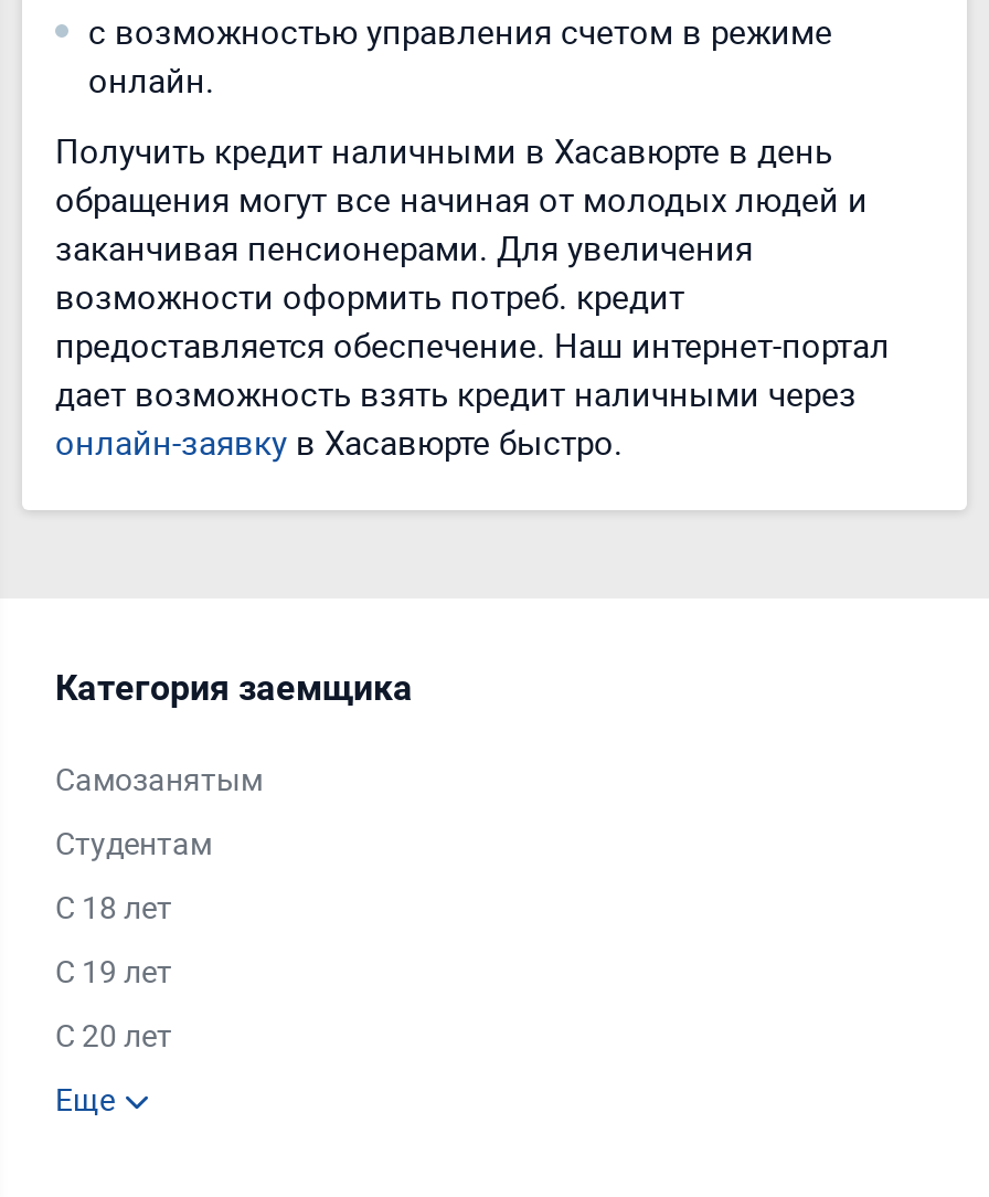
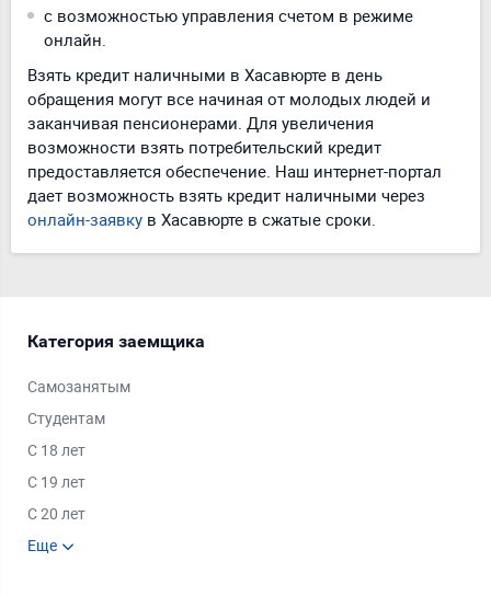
[55,128,832,172] Получить кредит наличными в Хасавюрте в день -> [27,64,382,85] Взять кредит наличными в Хасавюрте в день
[55,274,684,318] возможности оформить потреб. кредит -> [27,136,381,158] возможности взять потребительский кредит
[55,420,623,464] онлайн-заявку в Хасавюрте быстро. -> [27,208,376,230] онлайн-заявку в Хасавюрте в сжатые сроки.

